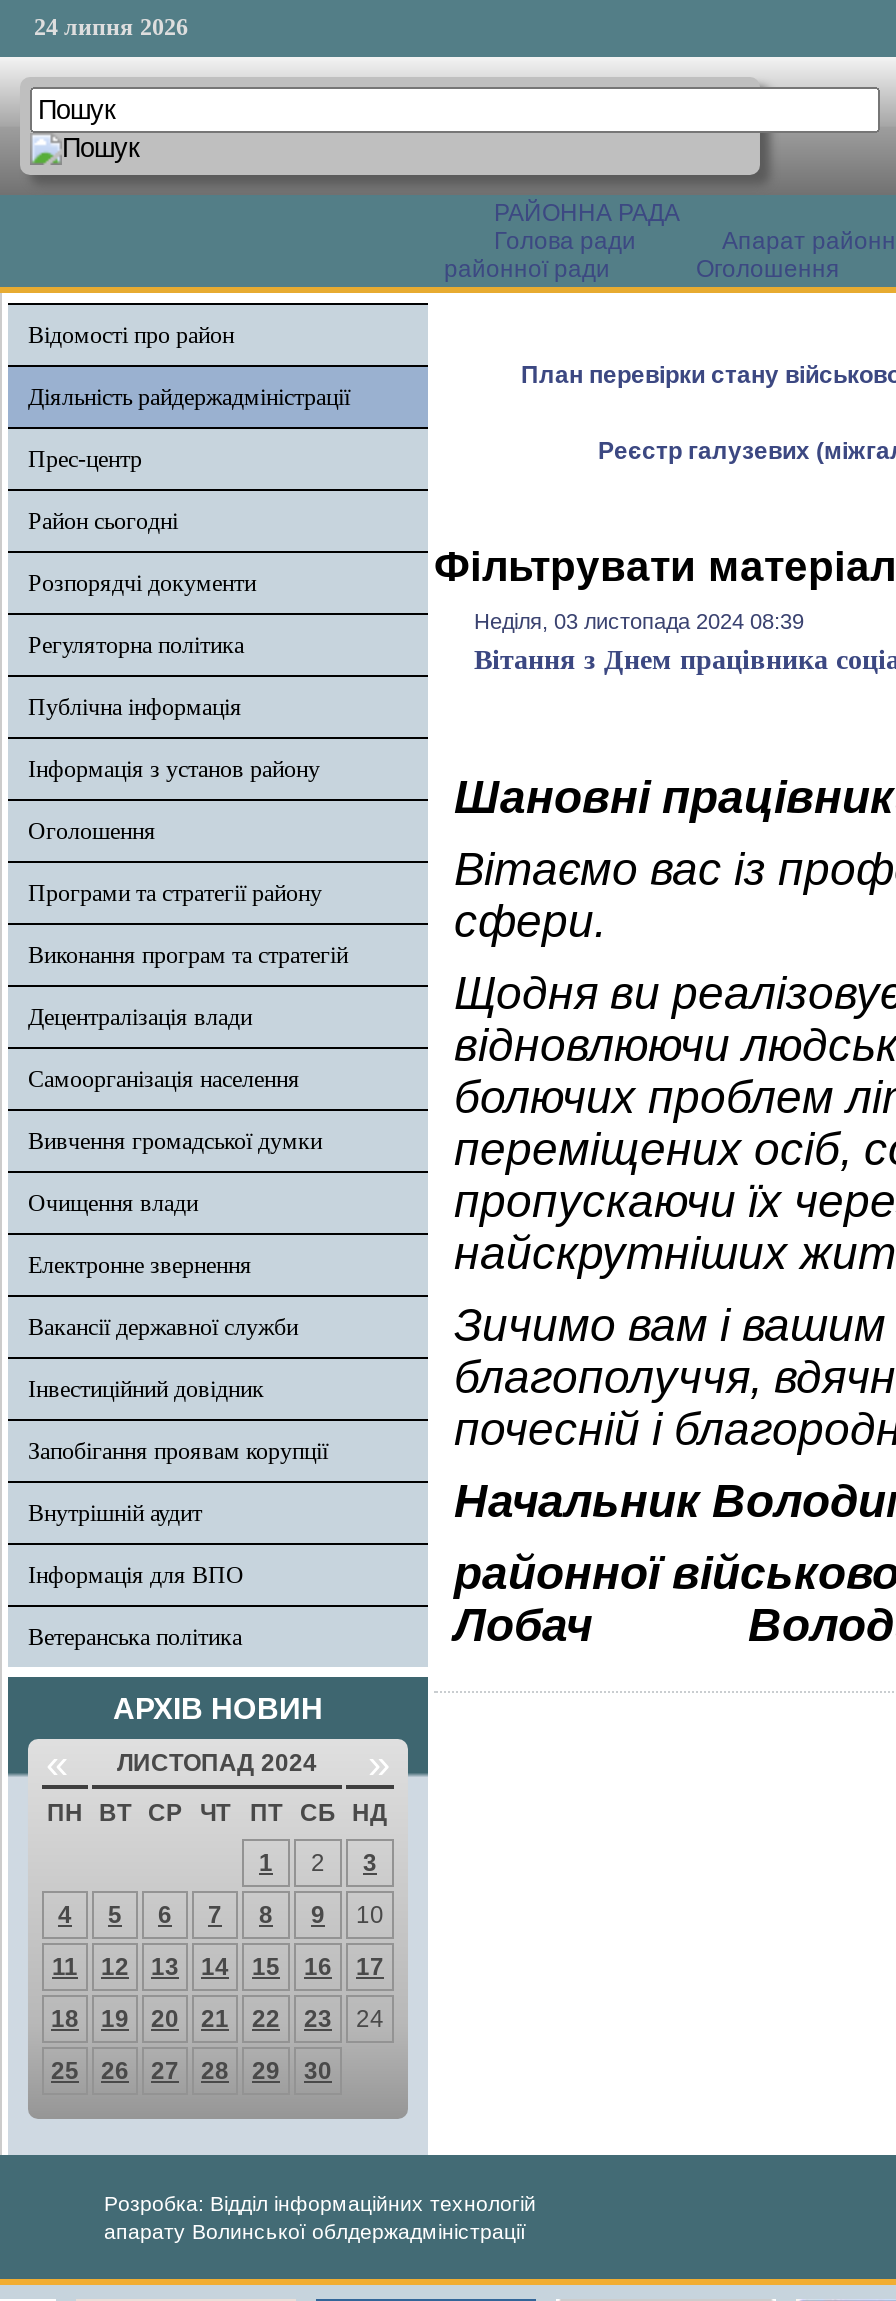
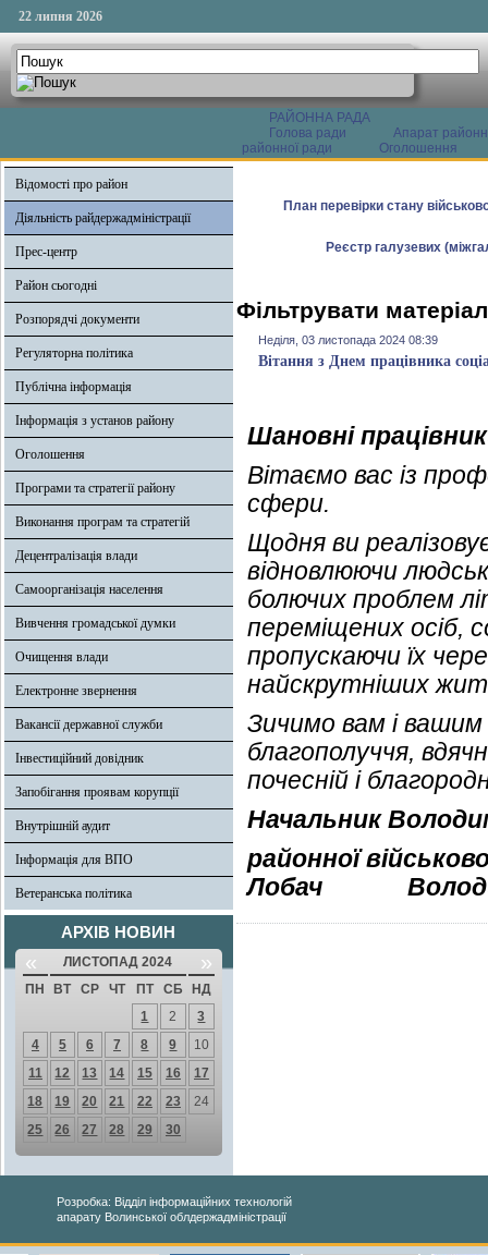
[34,13,188,41] 24 липня 2026 -> [19,9,102,24] 22 липня 2026

